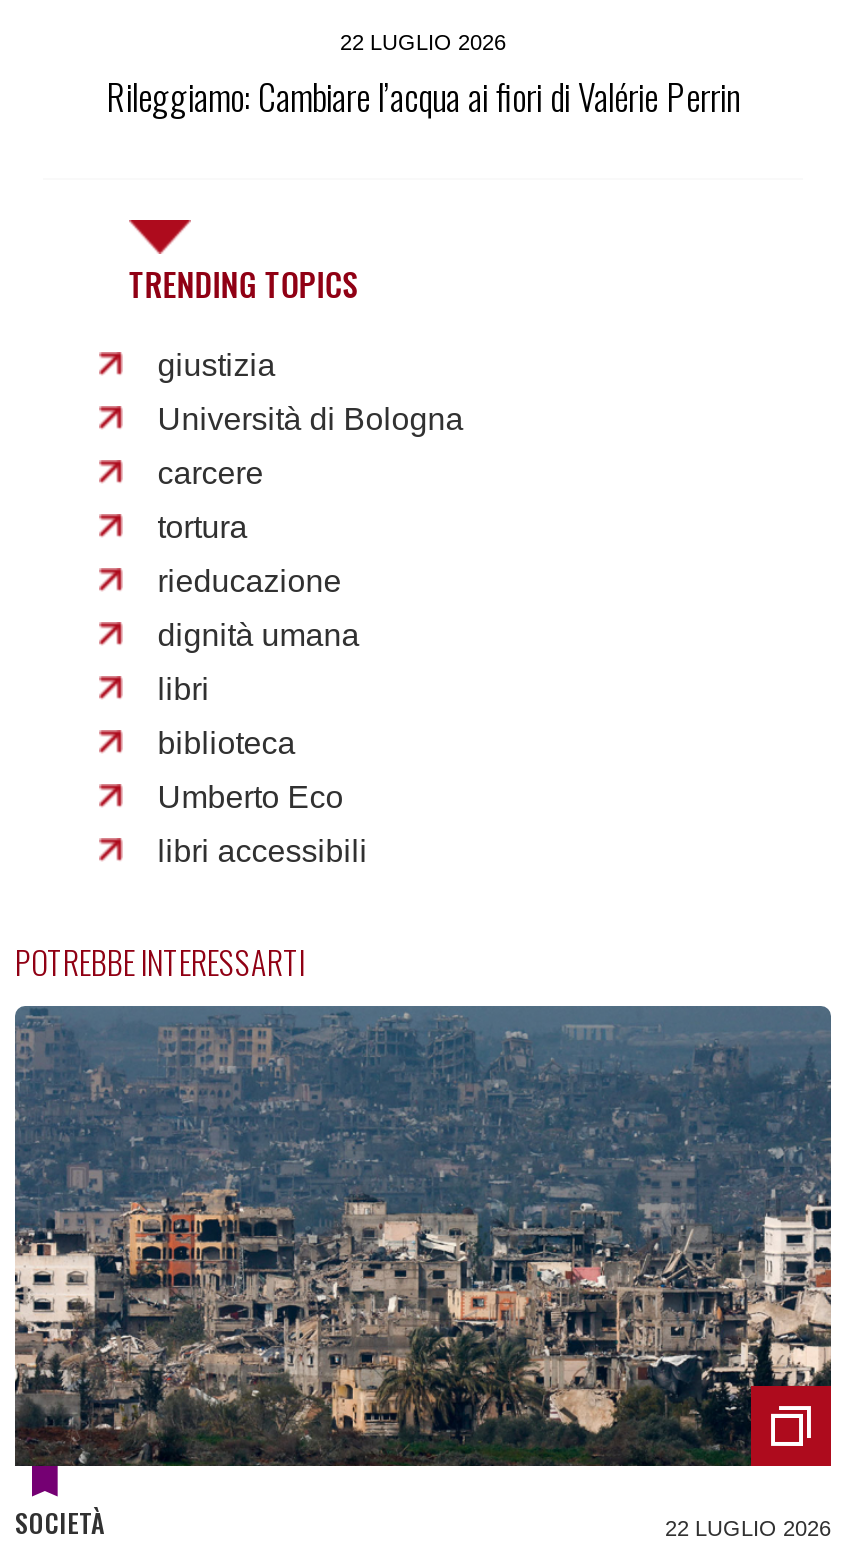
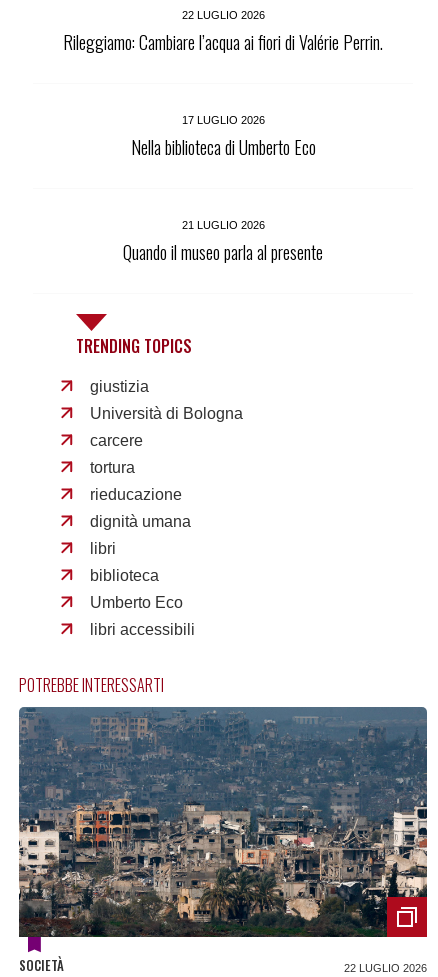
[106,71,740,123] Rileggiamo: Cambiare l’acqua ai fiori di Valérie Perrin -> [63,29,383,265] Rileggiamo: Cambiare l’acqua ai fiori di Valérie Perrin. | 17 LUGLIO 2026 | Nella biblioteca di Umberto Eco | 21 LUGLIO 2026 | Quando il museo parla al presente

